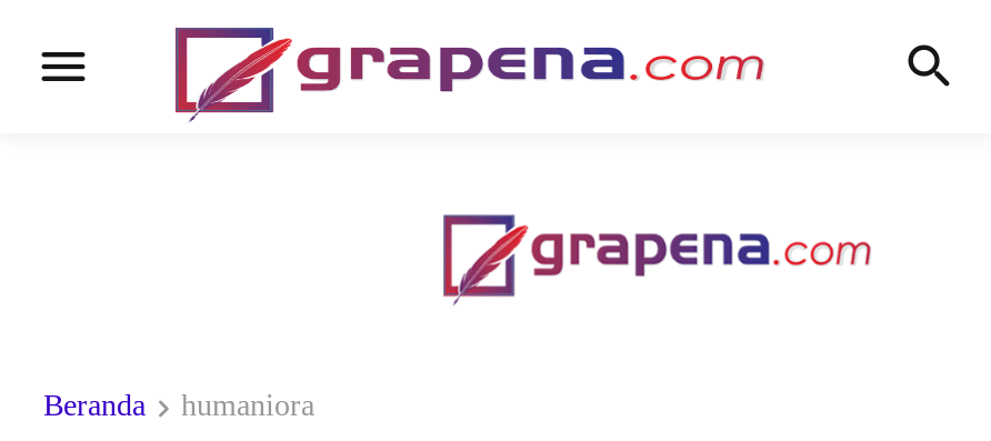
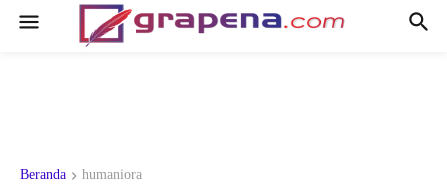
[441,213,872,304] [image] -> none

